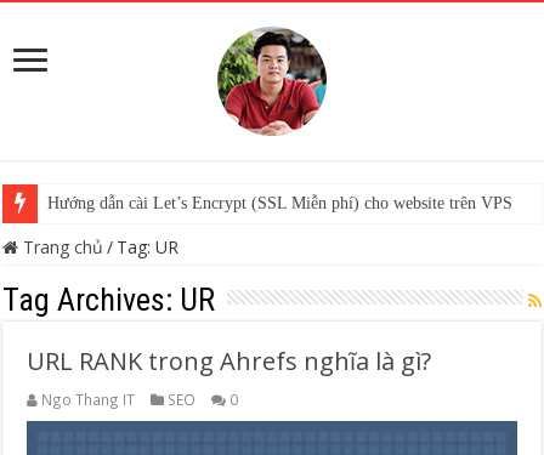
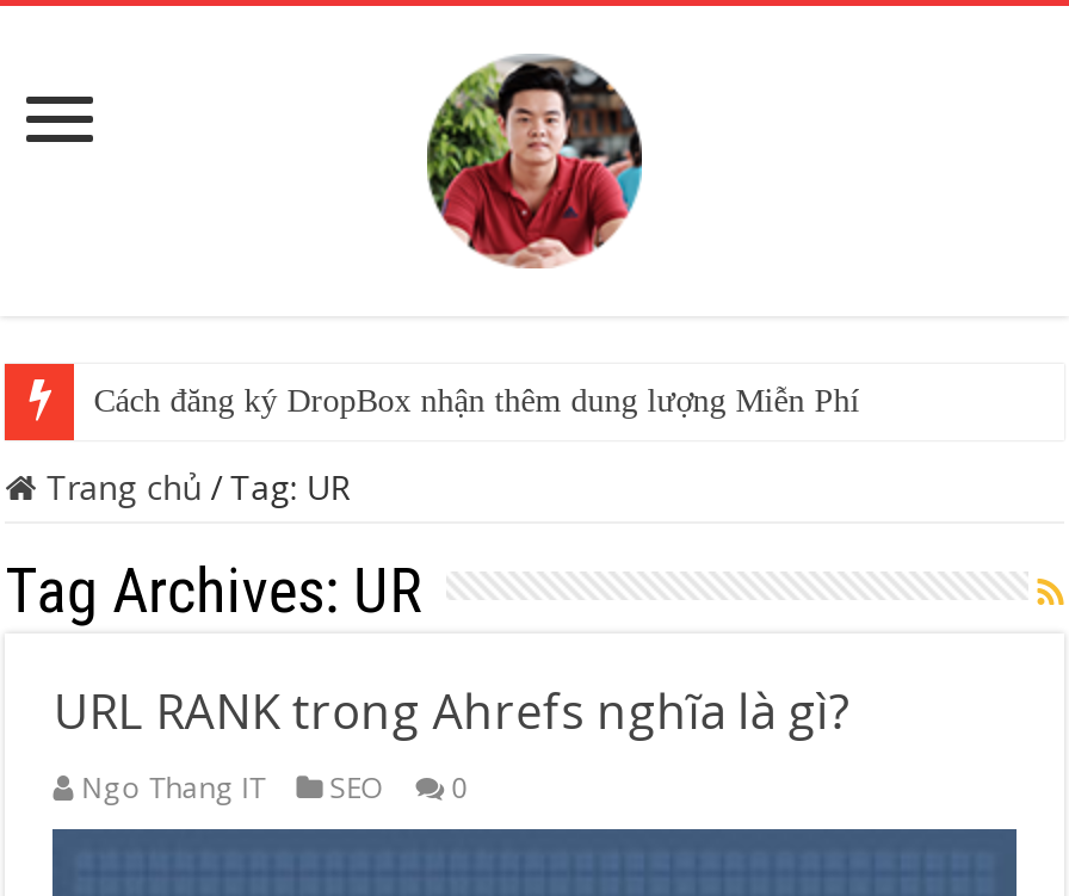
[48,194,513,212] Hướng dẫn cài Let’s Encrypt (SSL Miễn phí) cho website trên VPS -> [94,383,859,419] Cách đăng ký DropBox nhận thêm dung lượng Miễn Phí

